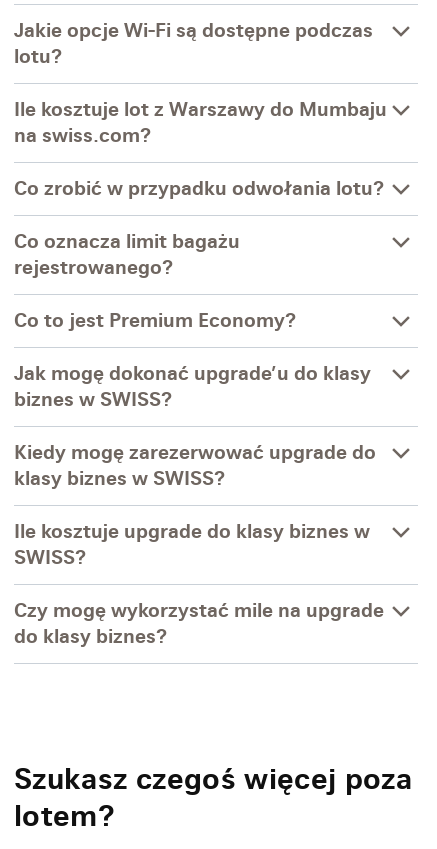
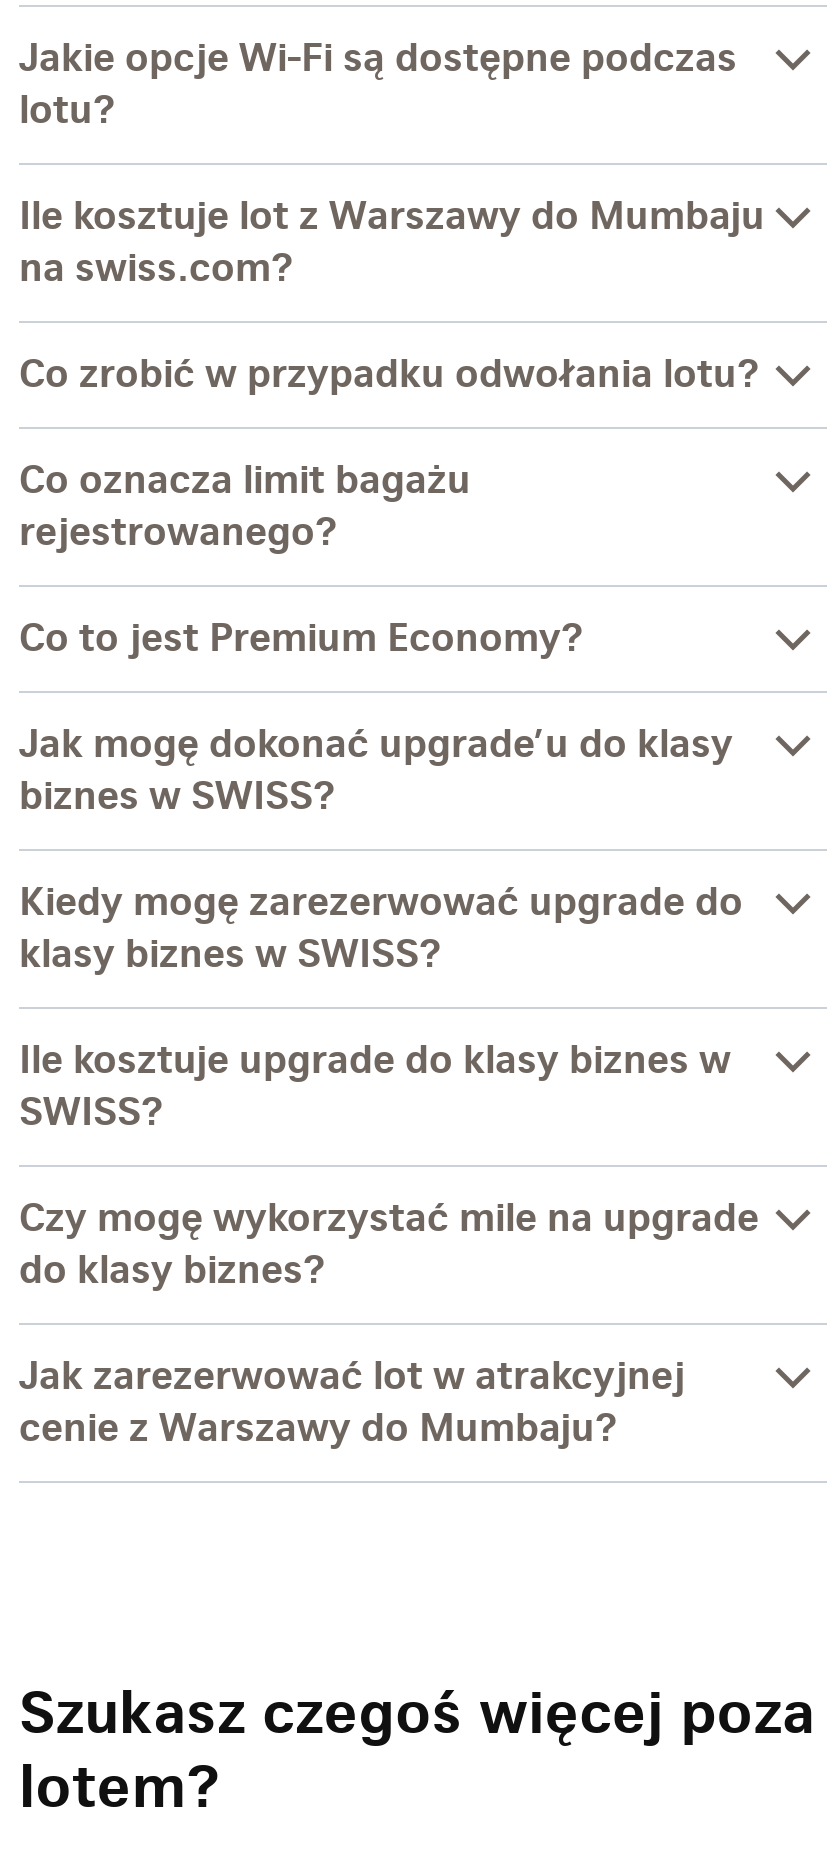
none -> [19,1352,685,1454] Jak zarezerwować lot w atrakcyjnej | cenie z Warszawy do Mumbaju?

